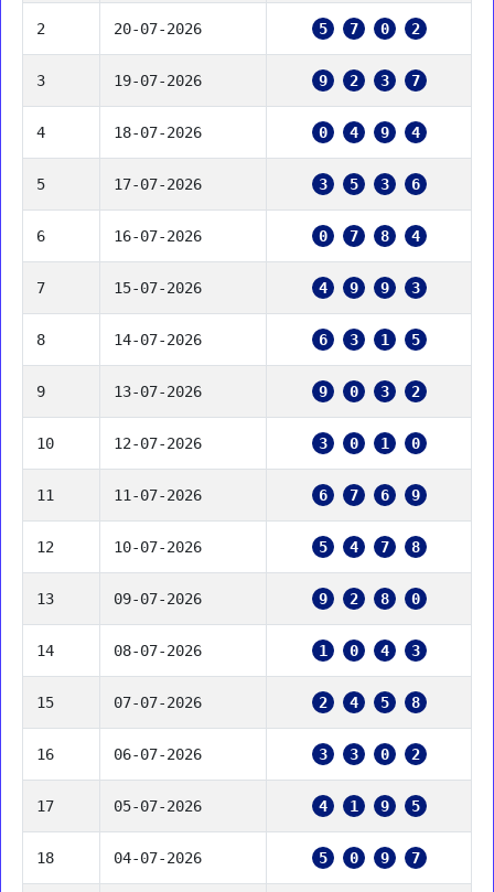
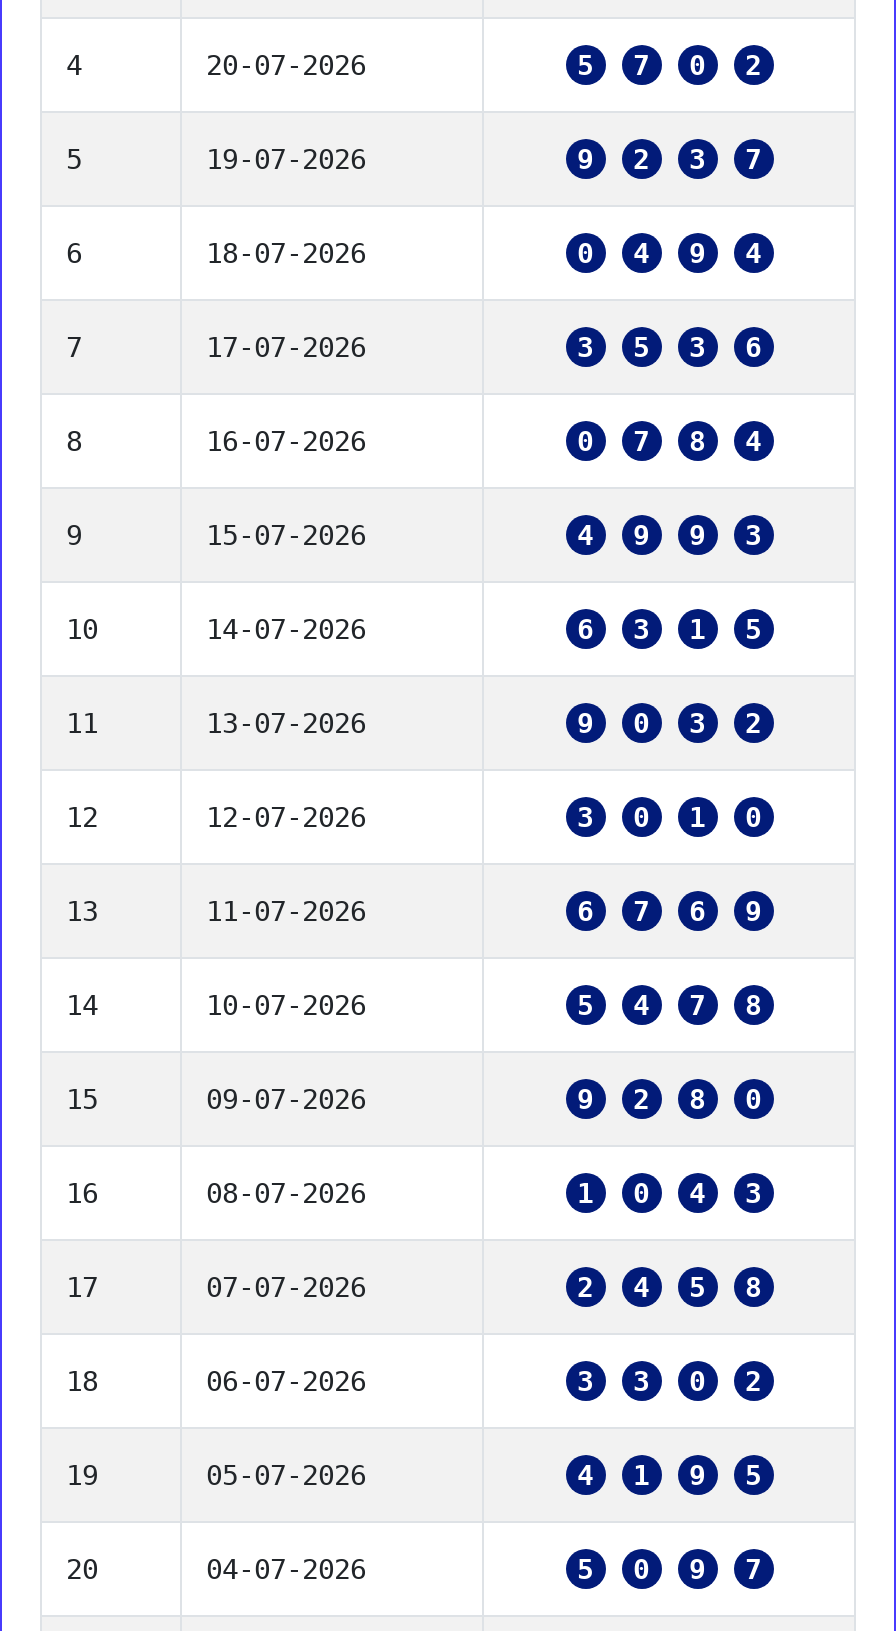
[36,19,45,37] 2 -> [66,48,82,80] 4
[36,71,45,89] 3 -> [66,142,82,174] 5
[36,123,45,141] 4 -> [66,236,82,268] 6
[36,175,45,193] 5 -> [66,330,82,362] 7
[36,227,45,244] 6 -> [66,424,82,456] 8
[36,279,45,296] 7 -> [66,518,82,550] 9
[36,330,45,348] 8 -> [66,612,98,644] 10
[36,382,45,400] 9 -> [66,706,98,738] 11
[36,434,54,452] 10 -> [66,800,98,832] 12
[36,486,54,503] 11 -> [66,894,98,926] 13
[36,538,54,555] 12 -> [66,988,98,1020] 14
[36,589,54,607] 13 -> [66,1082,98,1114] 15
[36,641,54,659] 14 -> [66,1176,98,1208] 16
[36,693,54,711] 15 -> [66,1270,98,1302] 17
[36,745,54,763] 16 -> [66,1364,98,1396] 18
[36,797,54,814] 17 -> [66,1458,98,1490] 19
[36,849,54,866] 18 -> [66,1552,98,1584] 20

